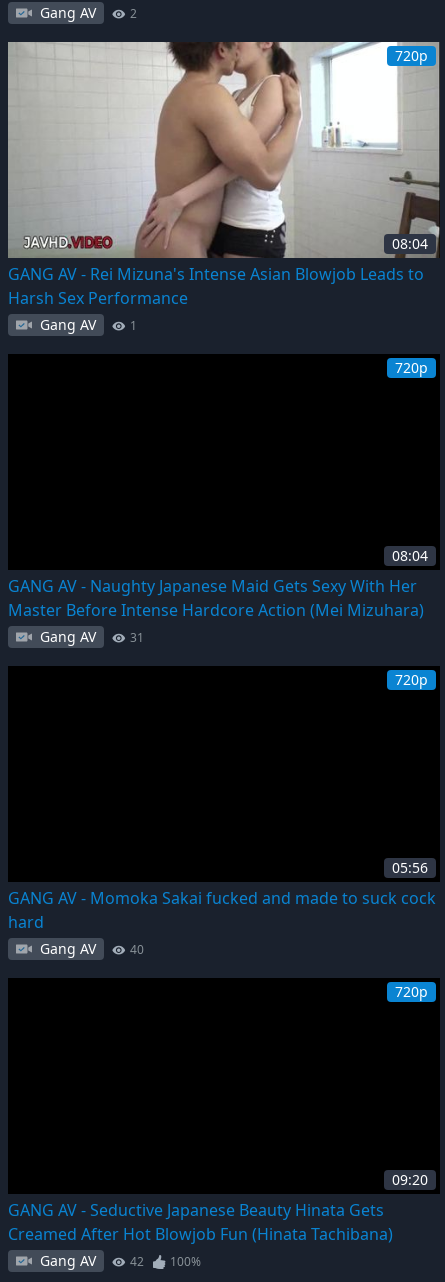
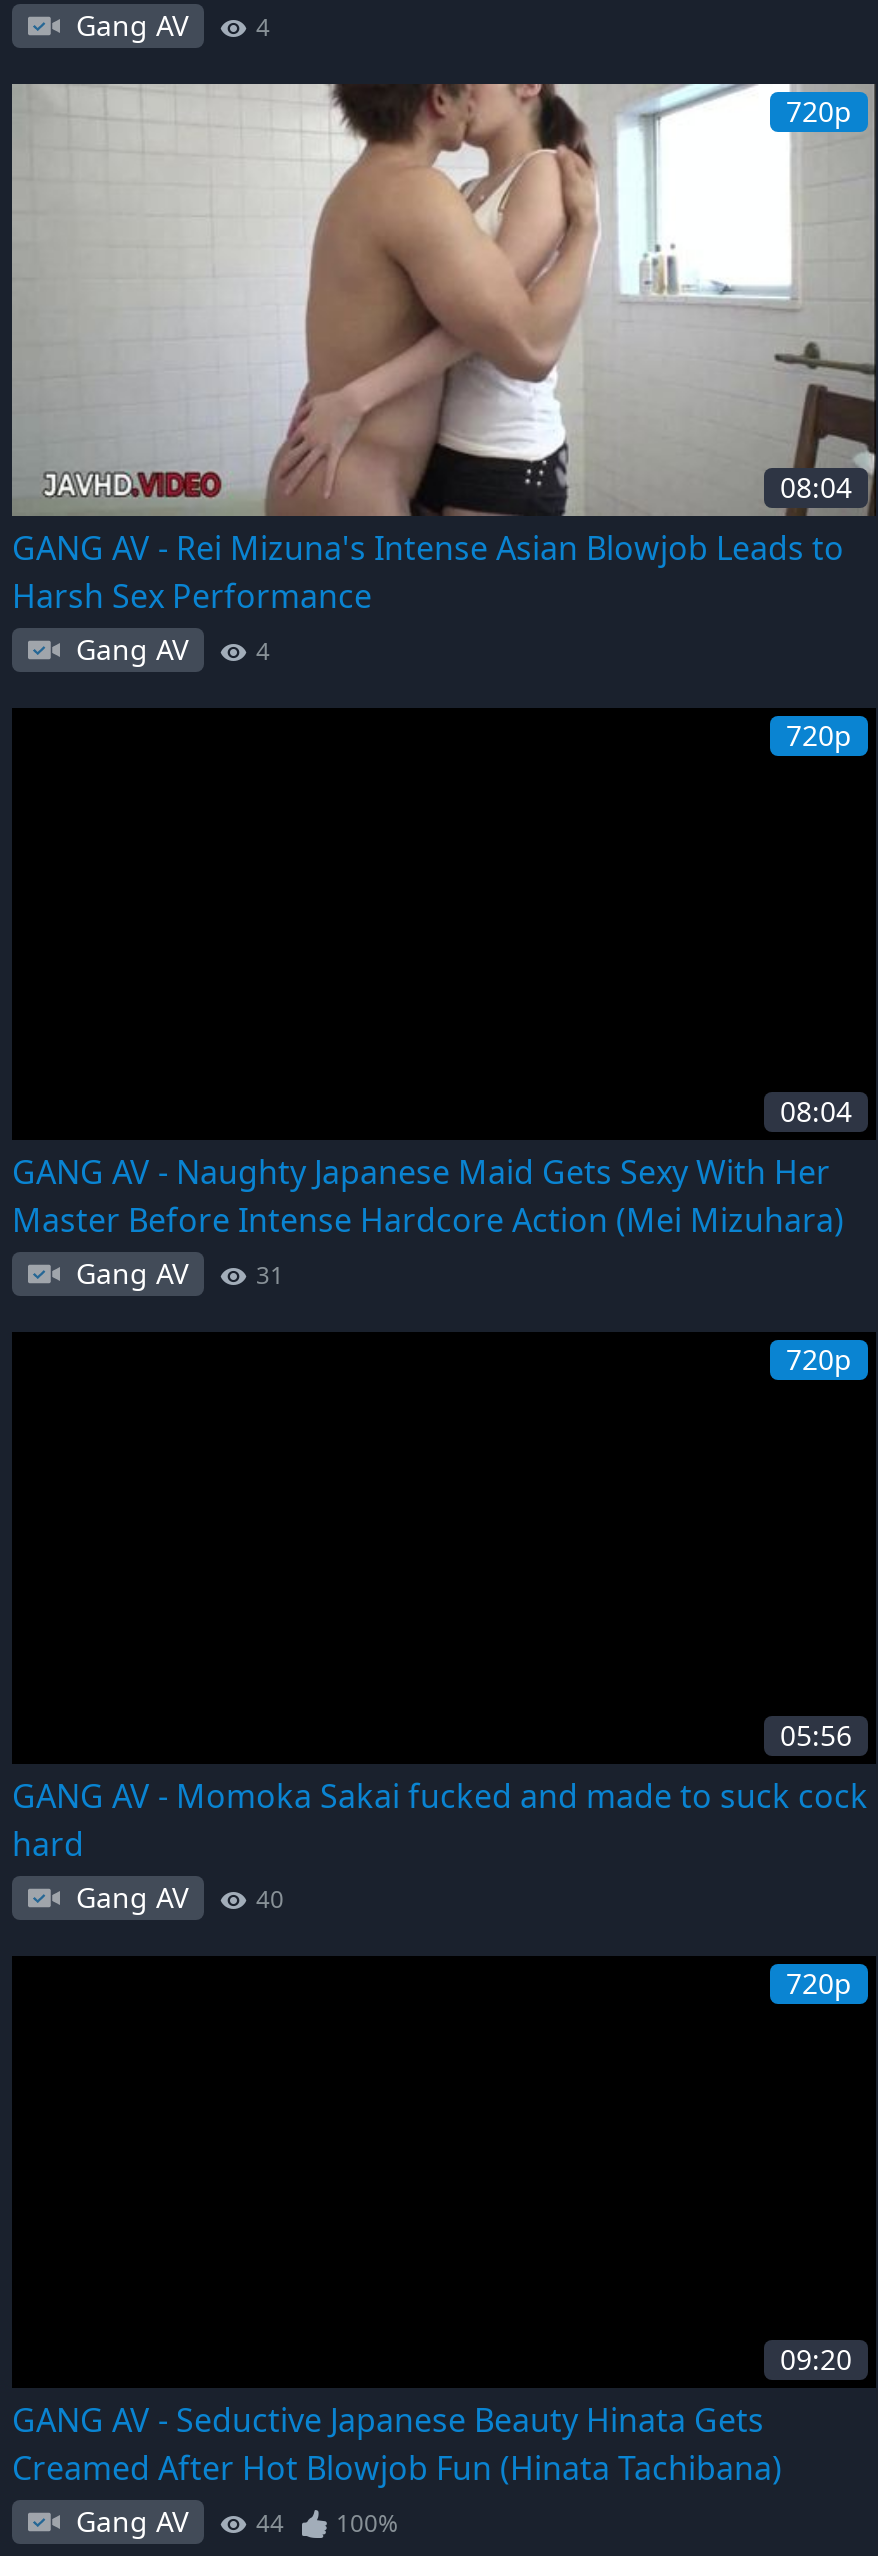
[36,3,137,22] Gang AV 2 -> [68,6,270,44] Gang AV 4
[36,315,137,334] Gang AV 1 -> [68,630,270,668] Gang AV 4
[36,1251,201,1270] Gang AV 42 100% -> [68,2502,398,2540] Gang AV 44 100%

